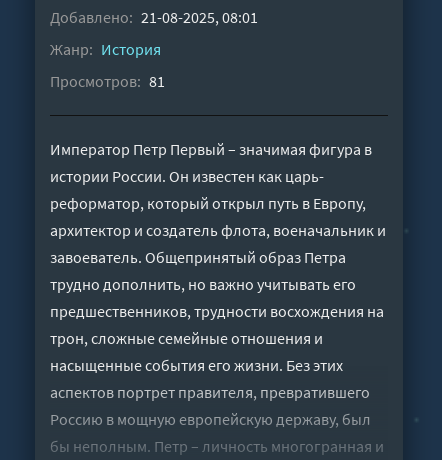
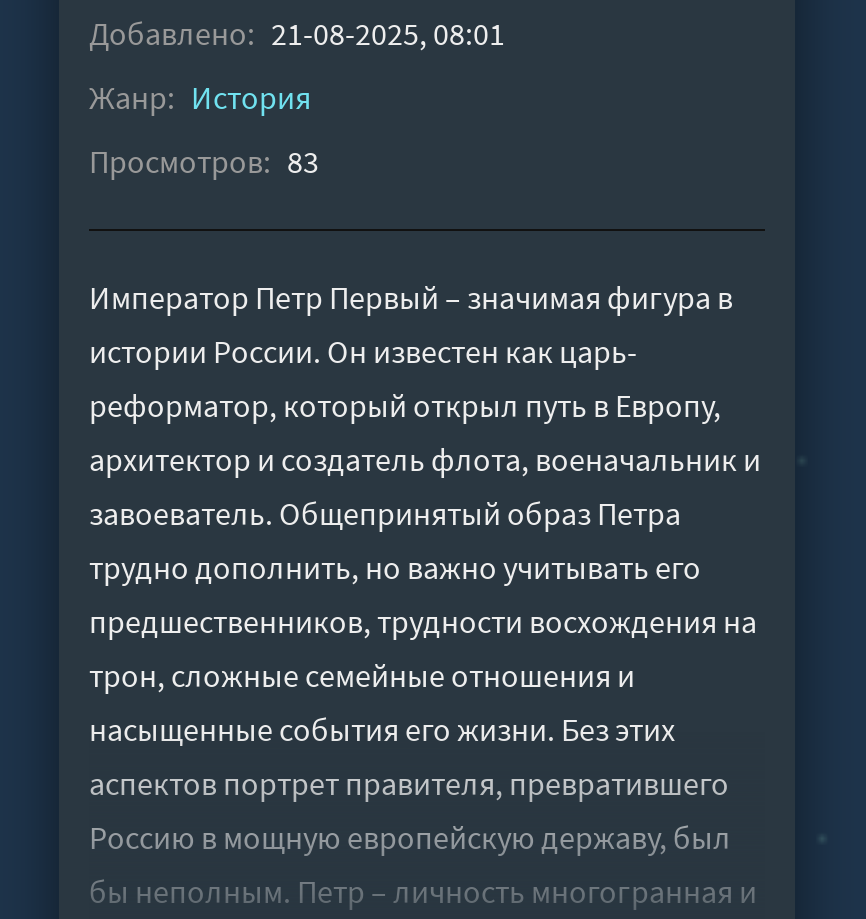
[50,71,165,91] Просмотров: 81 -> [89,141,319,181] Просмотров: 83

